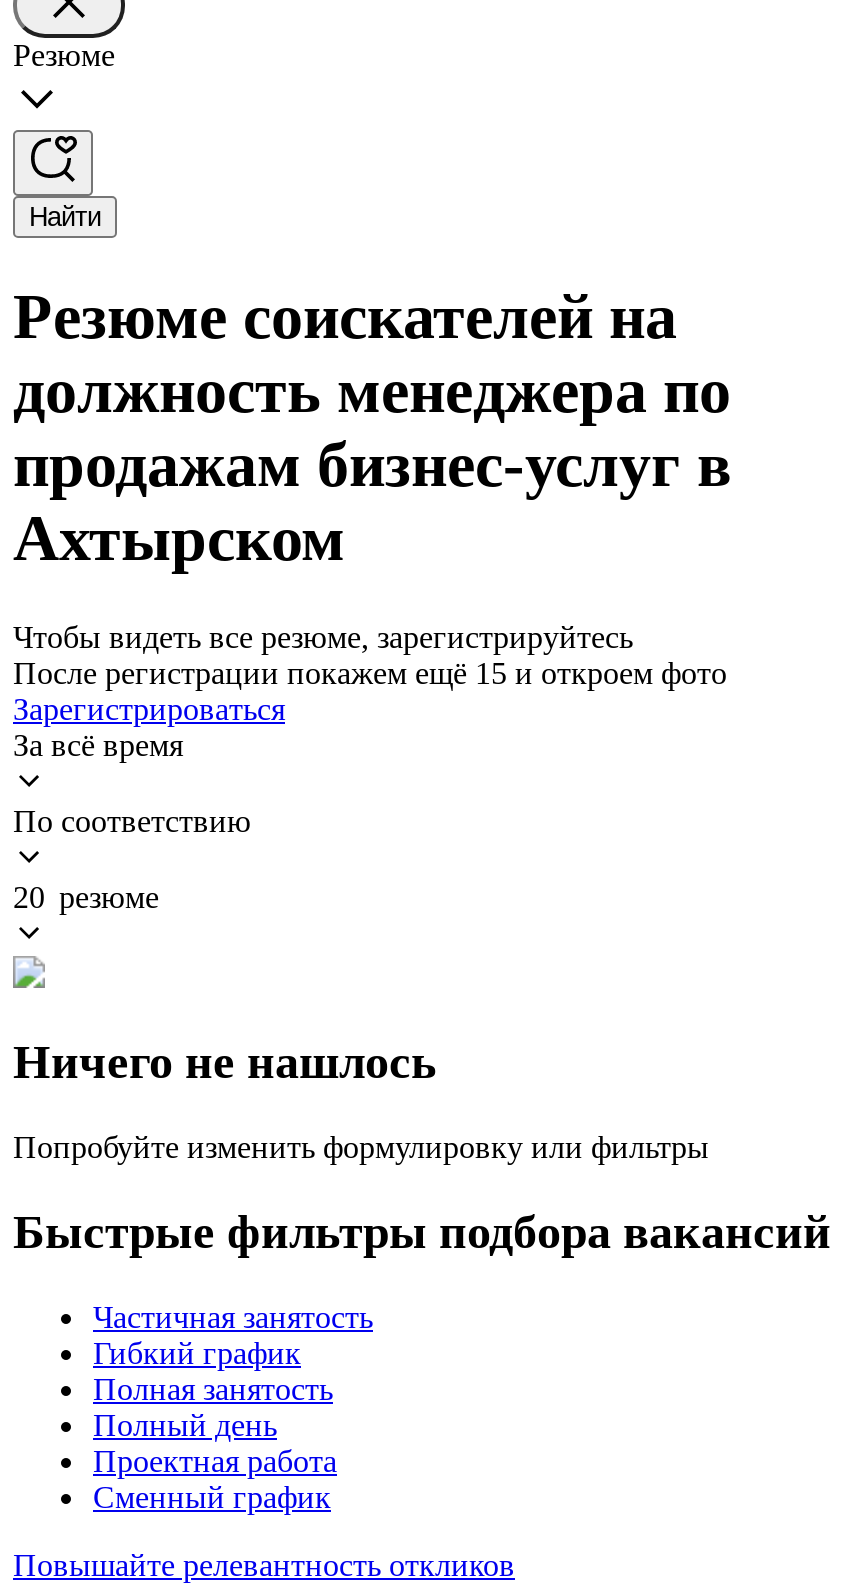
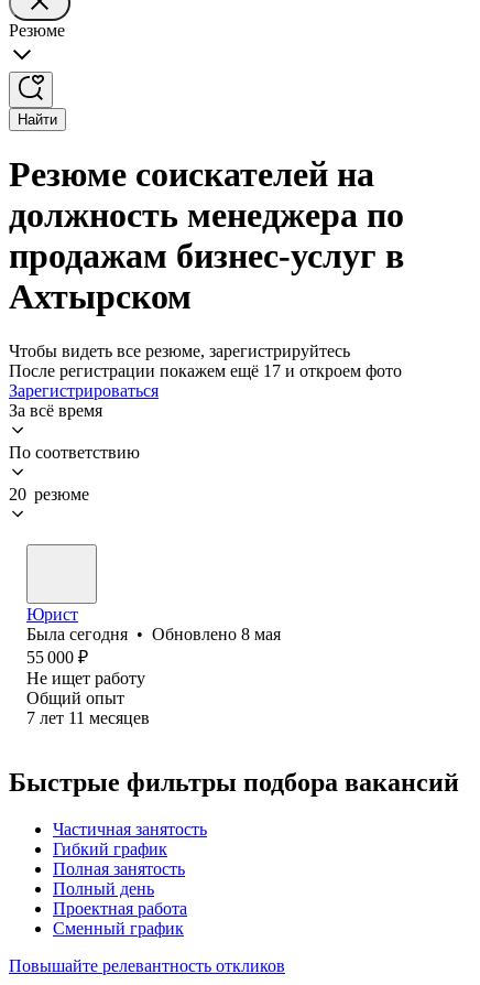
[13,656,727,690] После регистрации покажем ещё 15 и откроем фото -> [9,361,402,380] После регистрации покажем ещё 17 и откроем фото
[13,1036,709,1163] Ничего не нашлось | Попробуйте изменить формулировку или фильтры -> [26,605,281,727] Юрист | Была сегодня • Обновлено 8 мая | 55 000 ₽ | Не ищет работу | Общий опыт | 7 лет 11 месяцев

